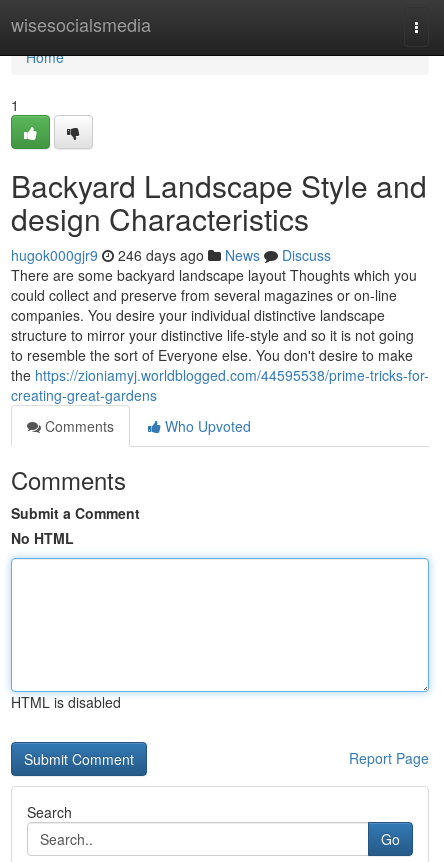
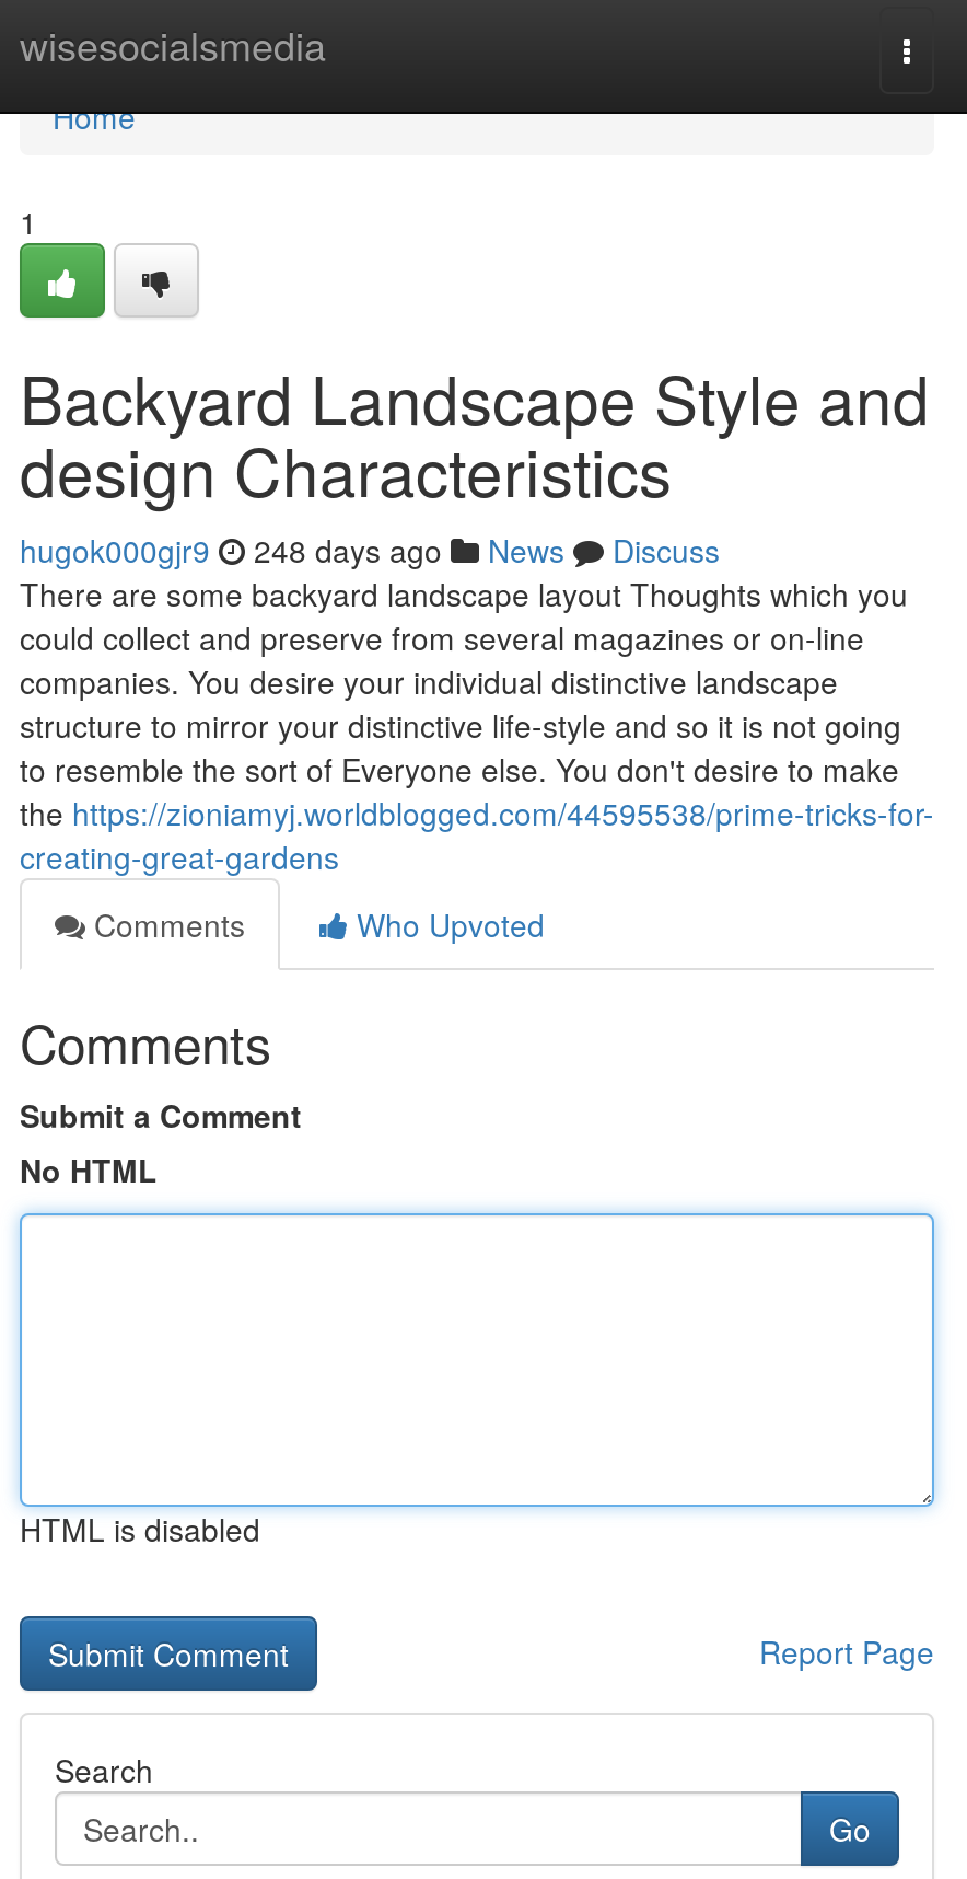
[11,245,331,265] hugok000gjr9 246 days ago News Discuss -> [20,528,720,572] hugok000gjr9 248 days ago News Discuss

